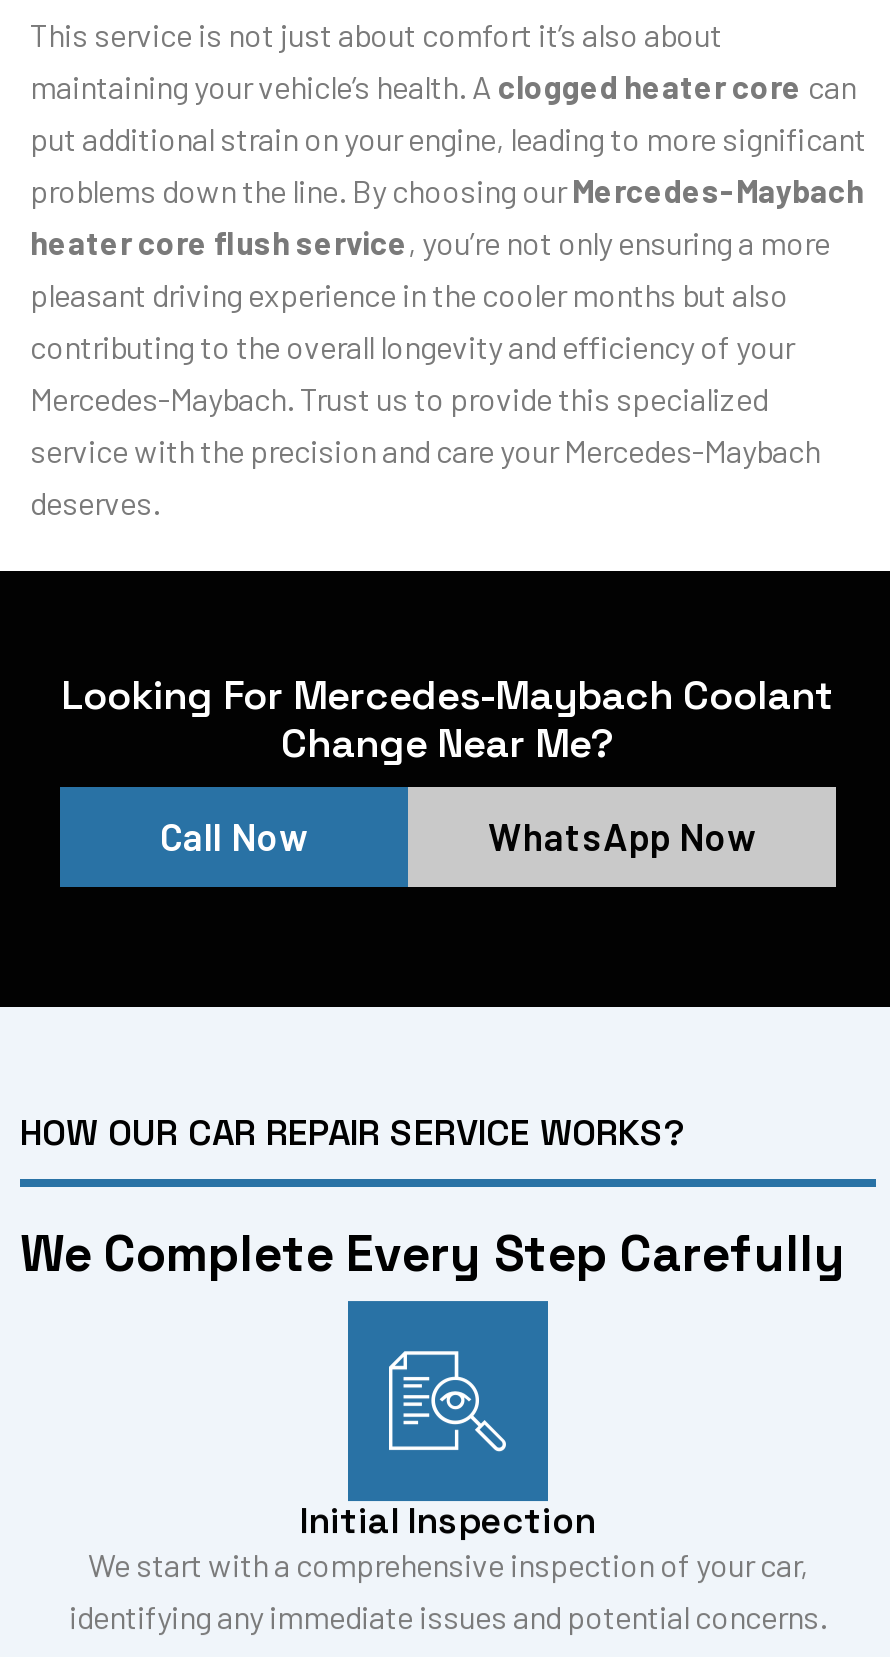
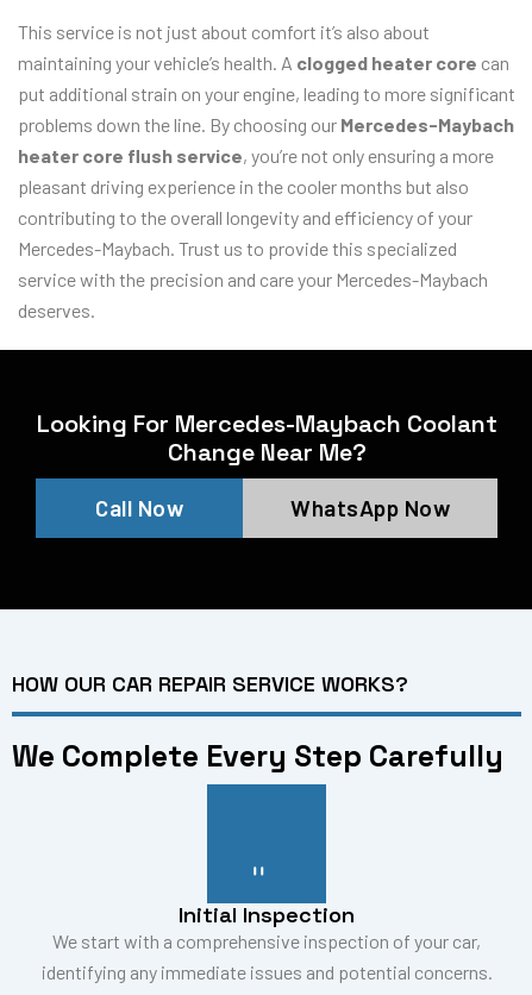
[386,1349,508,1453] [image] -> none

